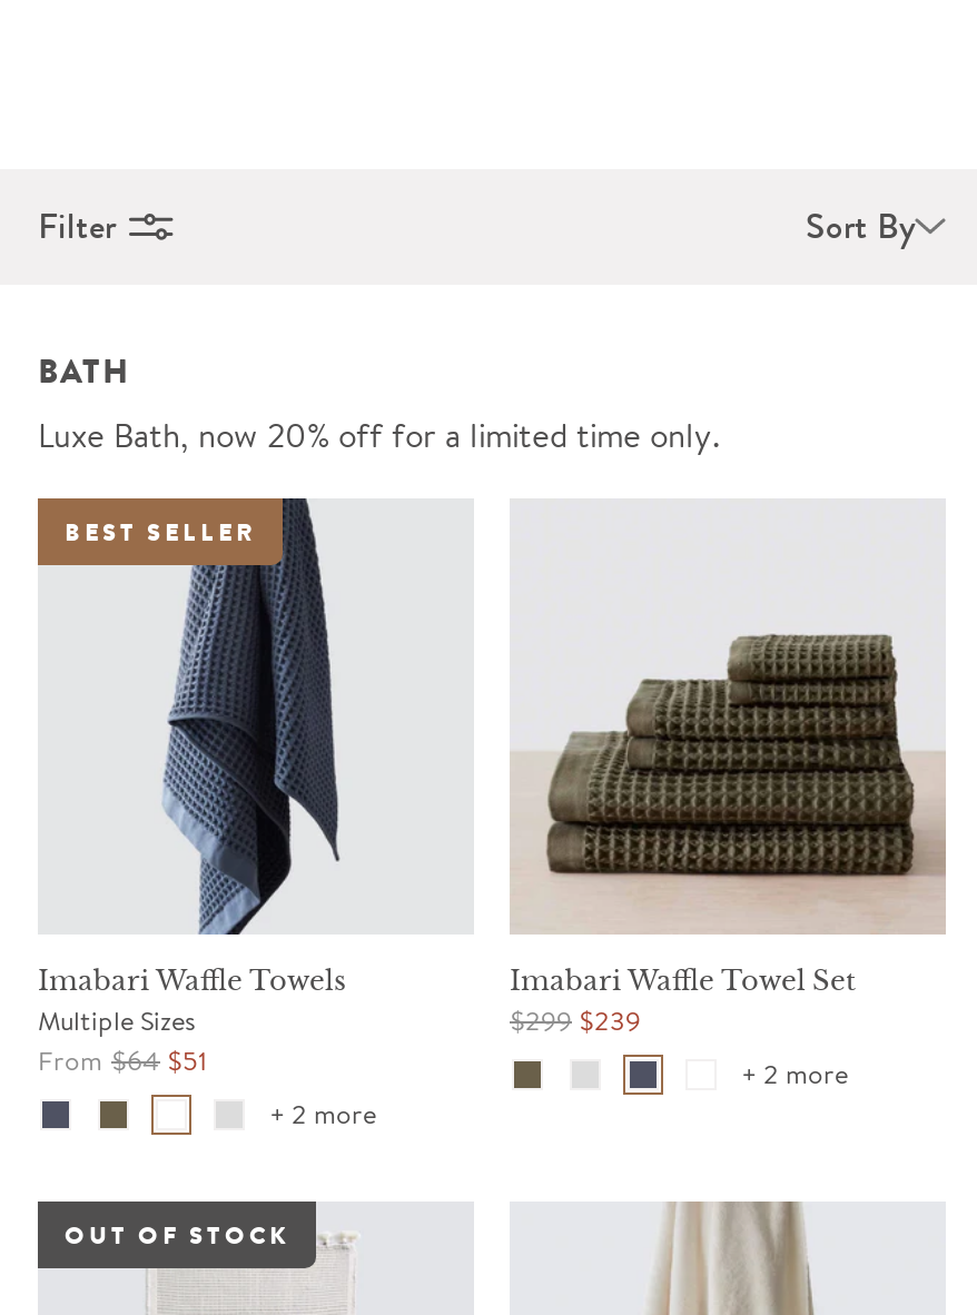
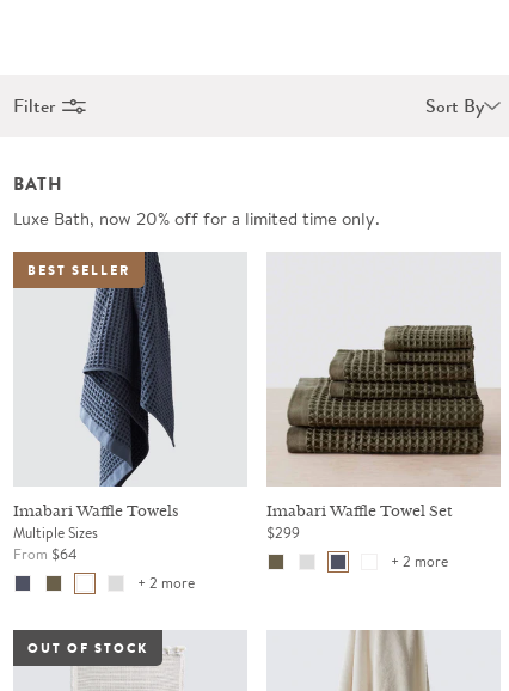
[510,1003,641,1037] $299 $239 -> [266,524,300,542] $299
[38,1044,207,1077] From $64 $51 -> [13,545,78,563] From $64

